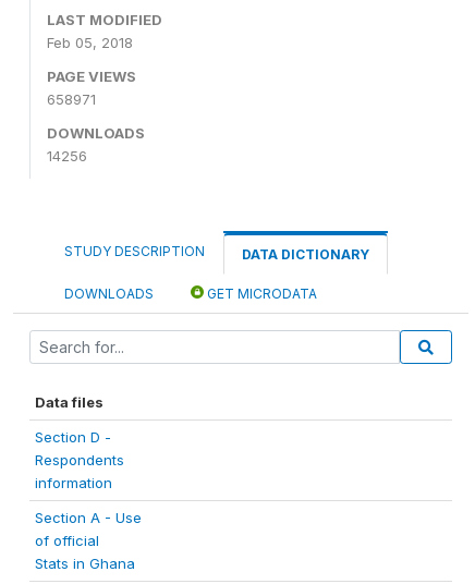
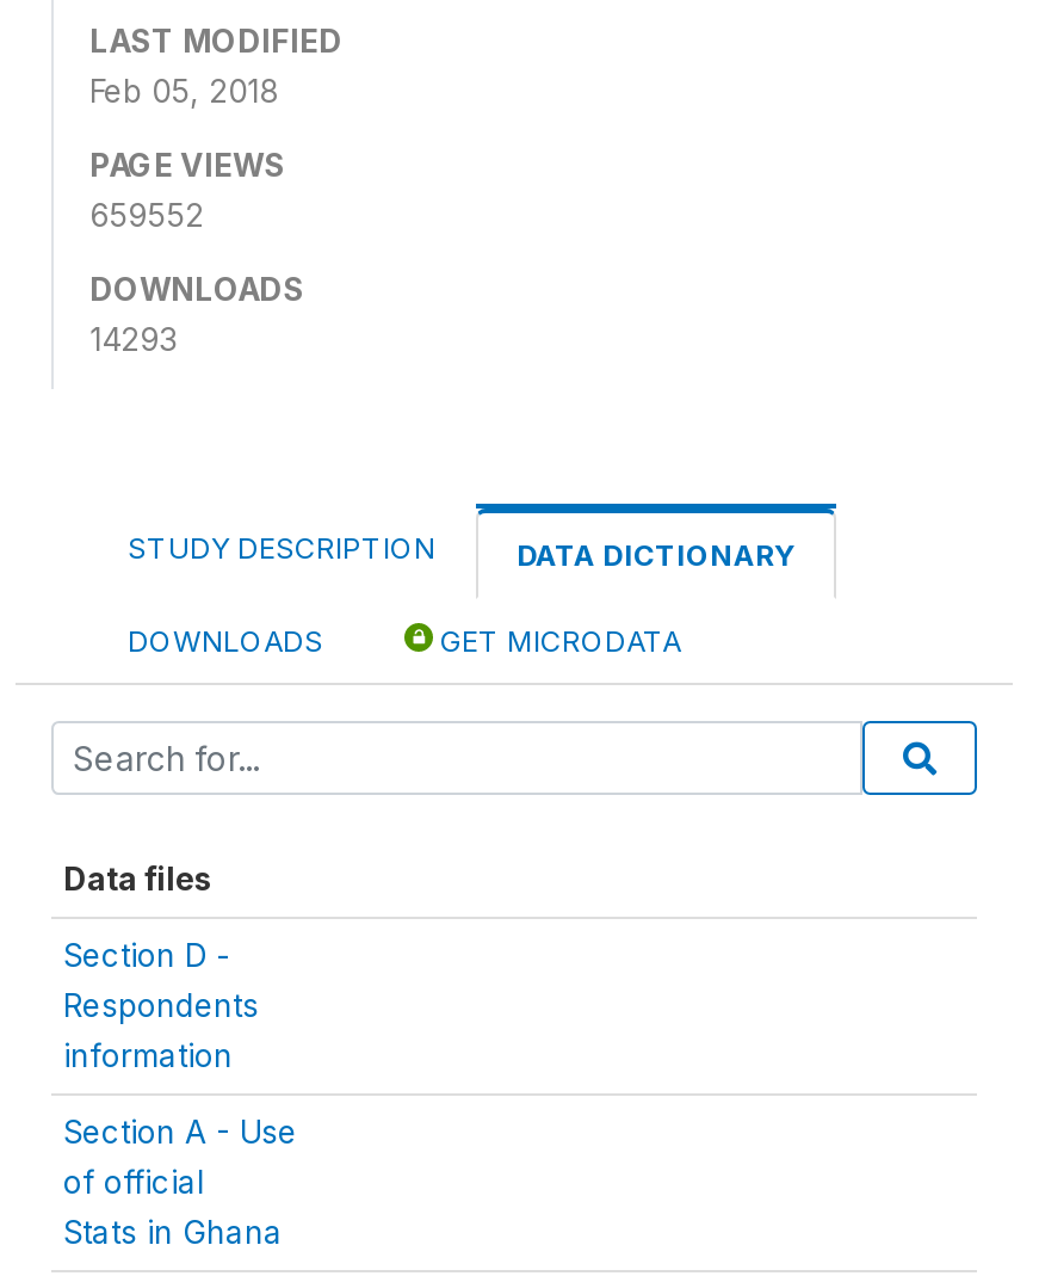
[47,90,96,108] 658971 -> [89,196,204,234] 659552
[47,147,87,165] 14256 -> [89,320,178,358] 14293

